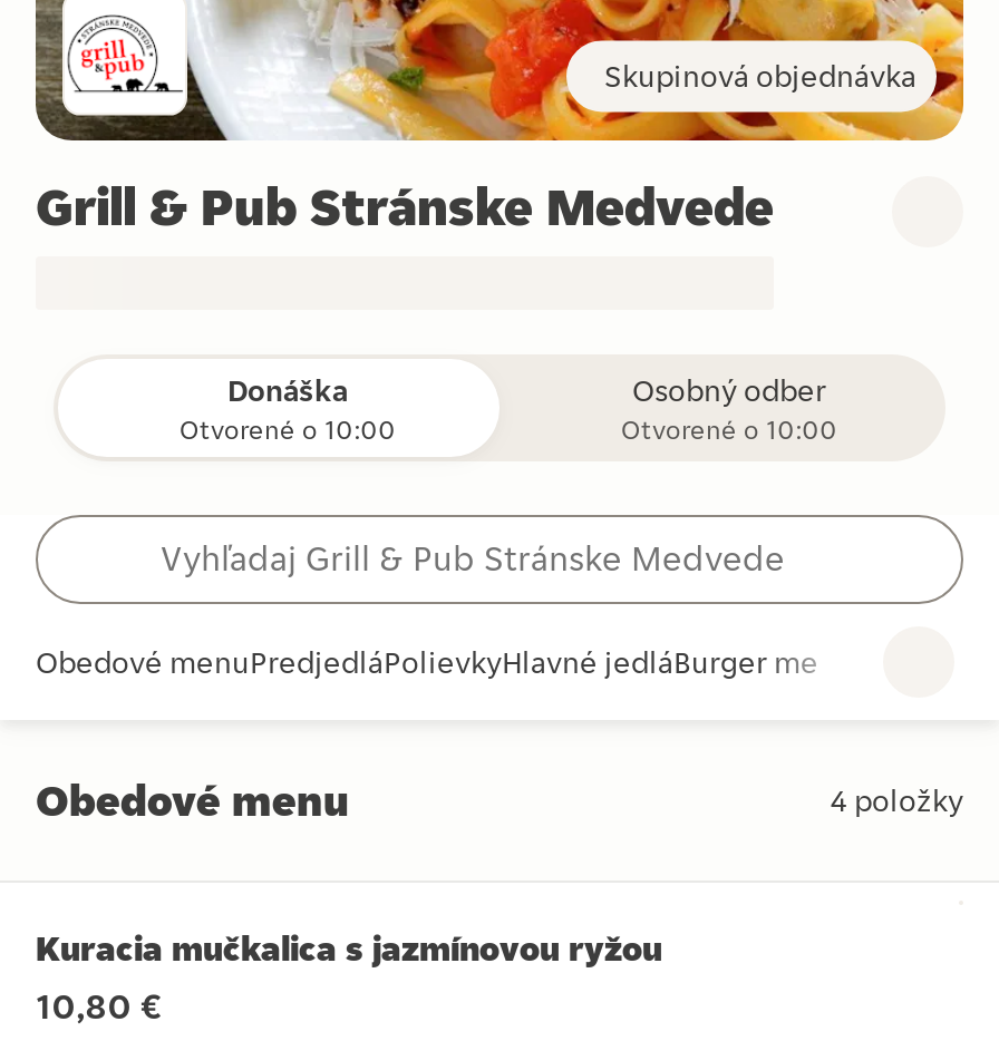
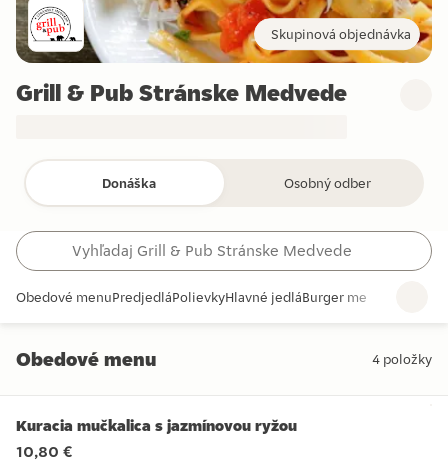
[180,412,396,446] Otvorené o 10:00 -> none
[621,412,837,446] Otvorené o 10:00 -> none

